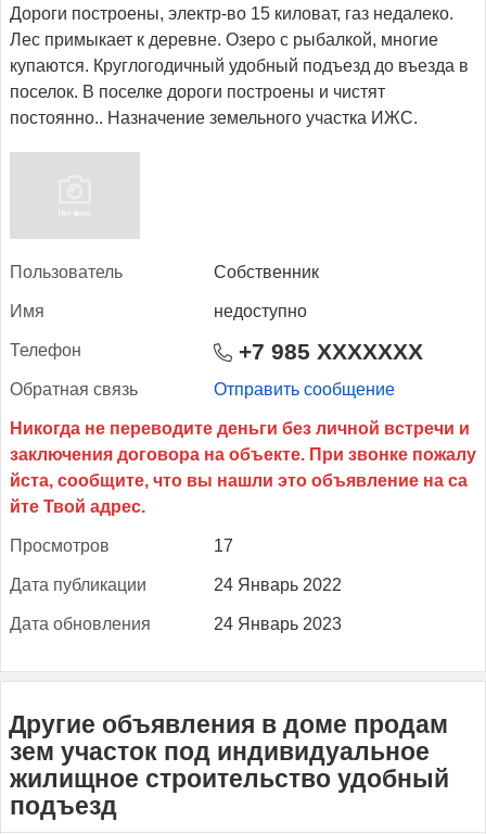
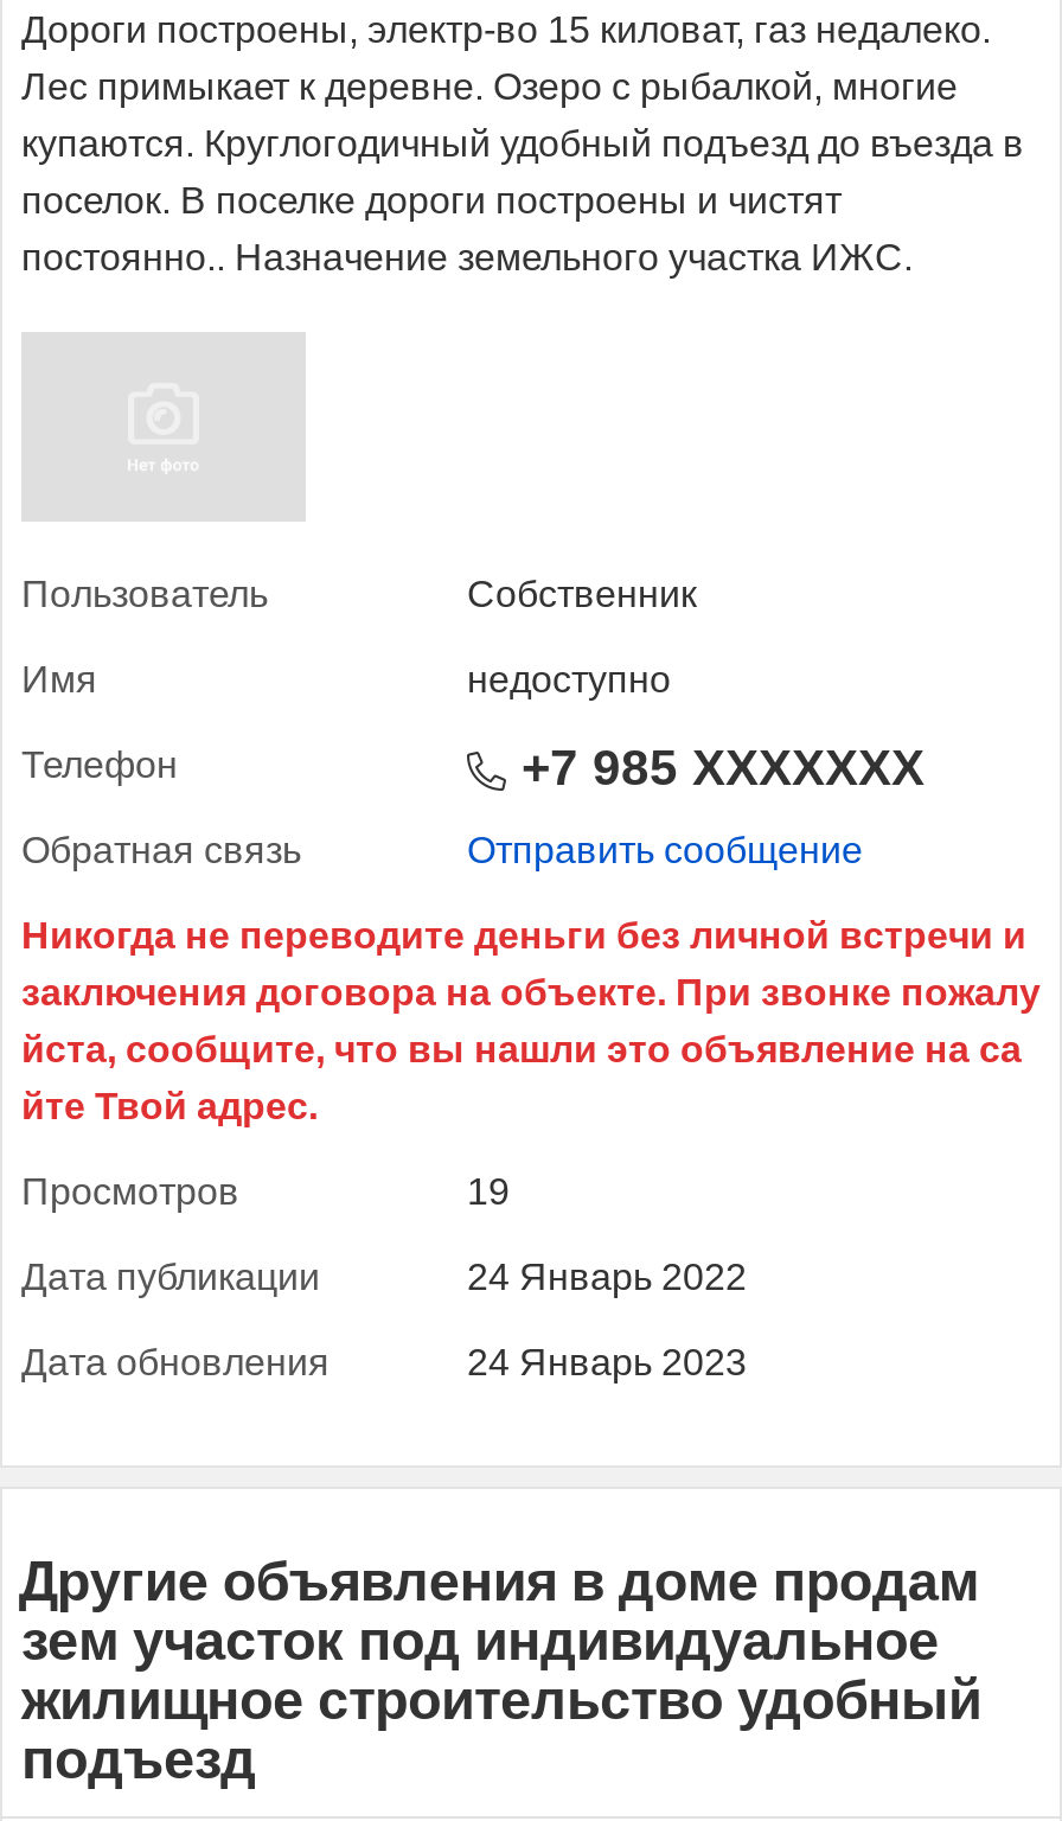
[214,536,233,555] 17 -> [467,1171,510,1212] 19

